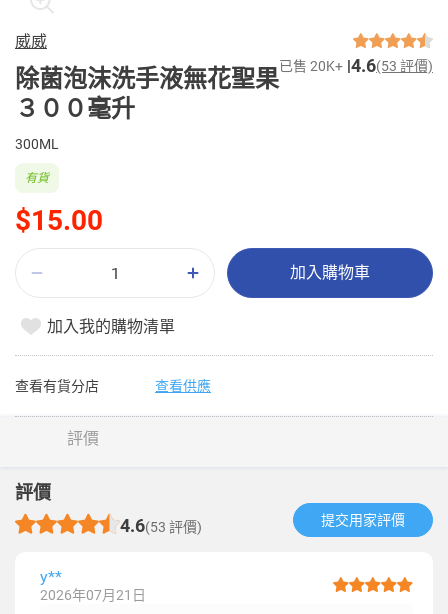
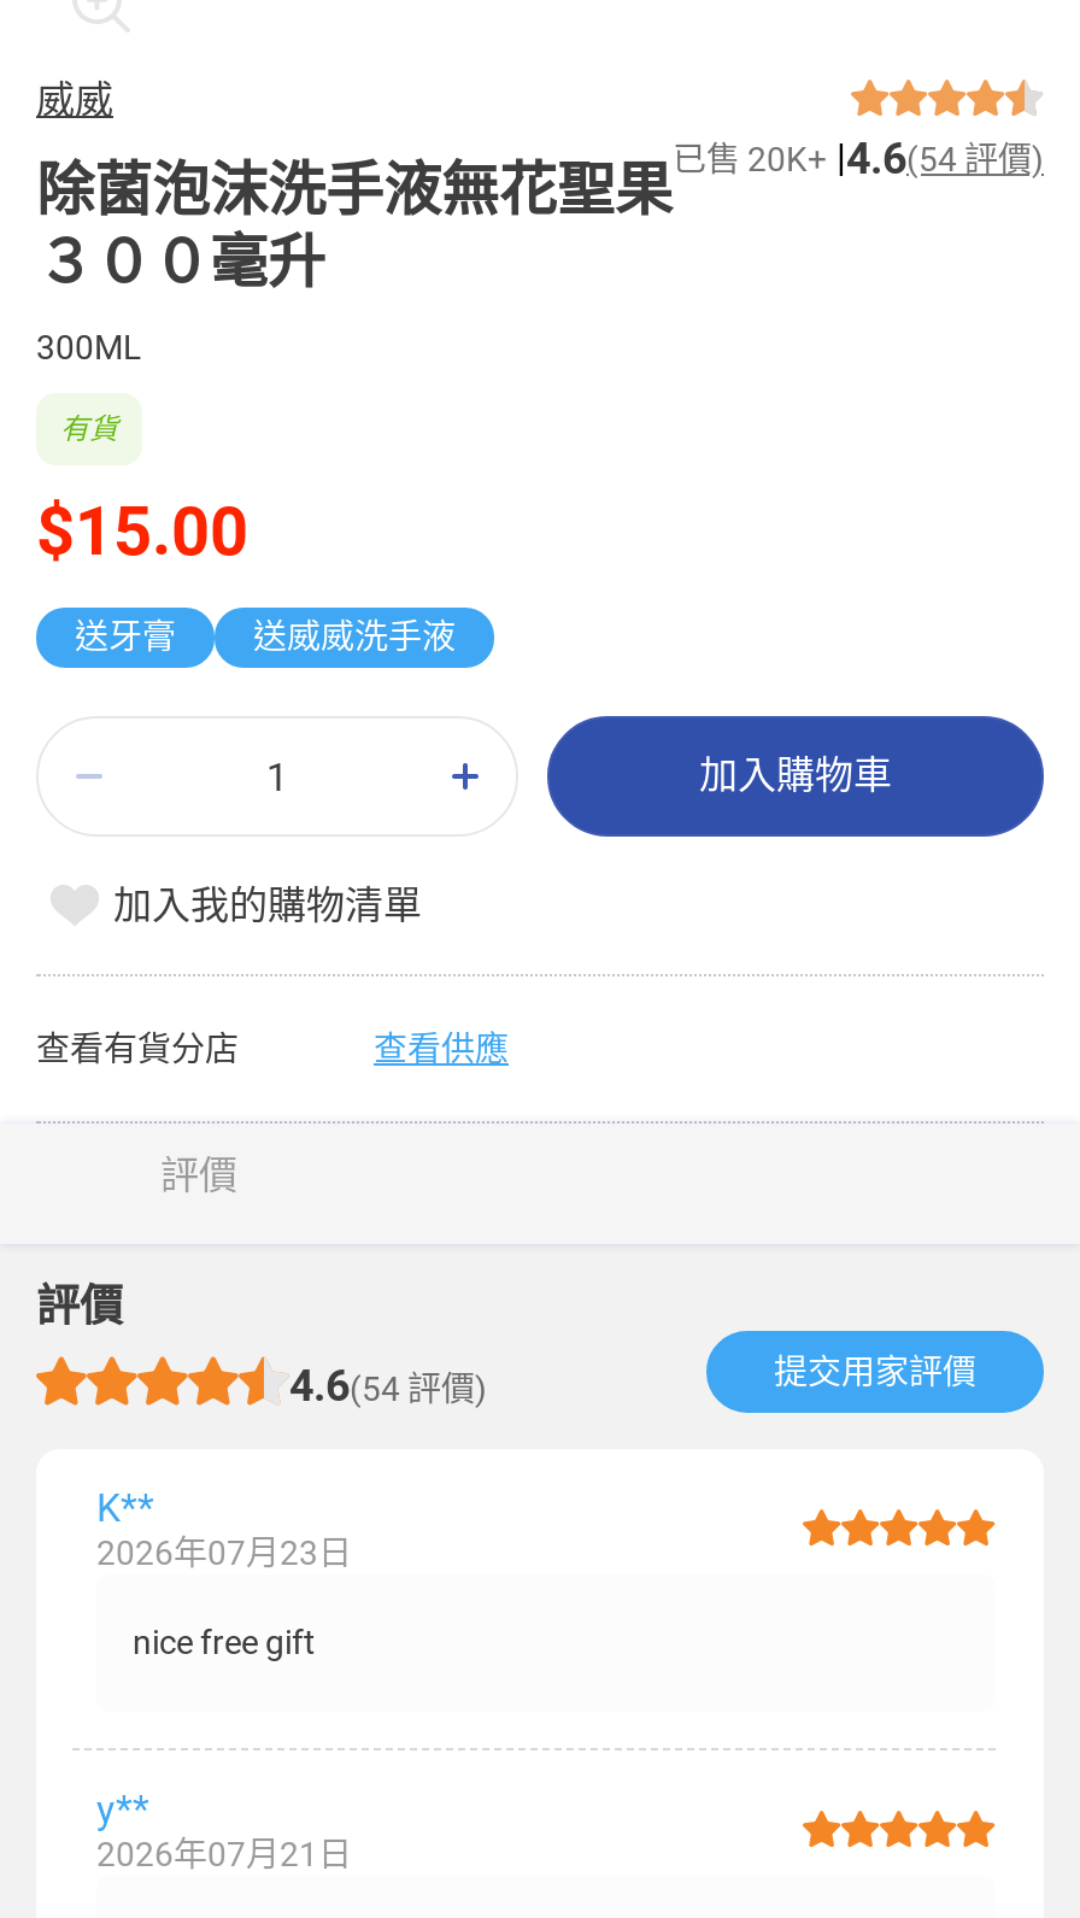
[15,55,433,93] 除菌泡沫洗手液無花聖果 已售 20K+ 4.6(53 評價) -> [36,134,1044,225] 除菌泡沫洗手液無花聖果 已售 20K+ 4.6(54 評價)
none -> [75,618,456,657] 送牙膏 | 送威威洗手液
[120,515,202,536] 4.6(53 評價) -> [289,1361,487,1411] 4.6(54 評價)
none -> [96,1486,352,1662] K** | 2026年07月23日 | nice free gift

